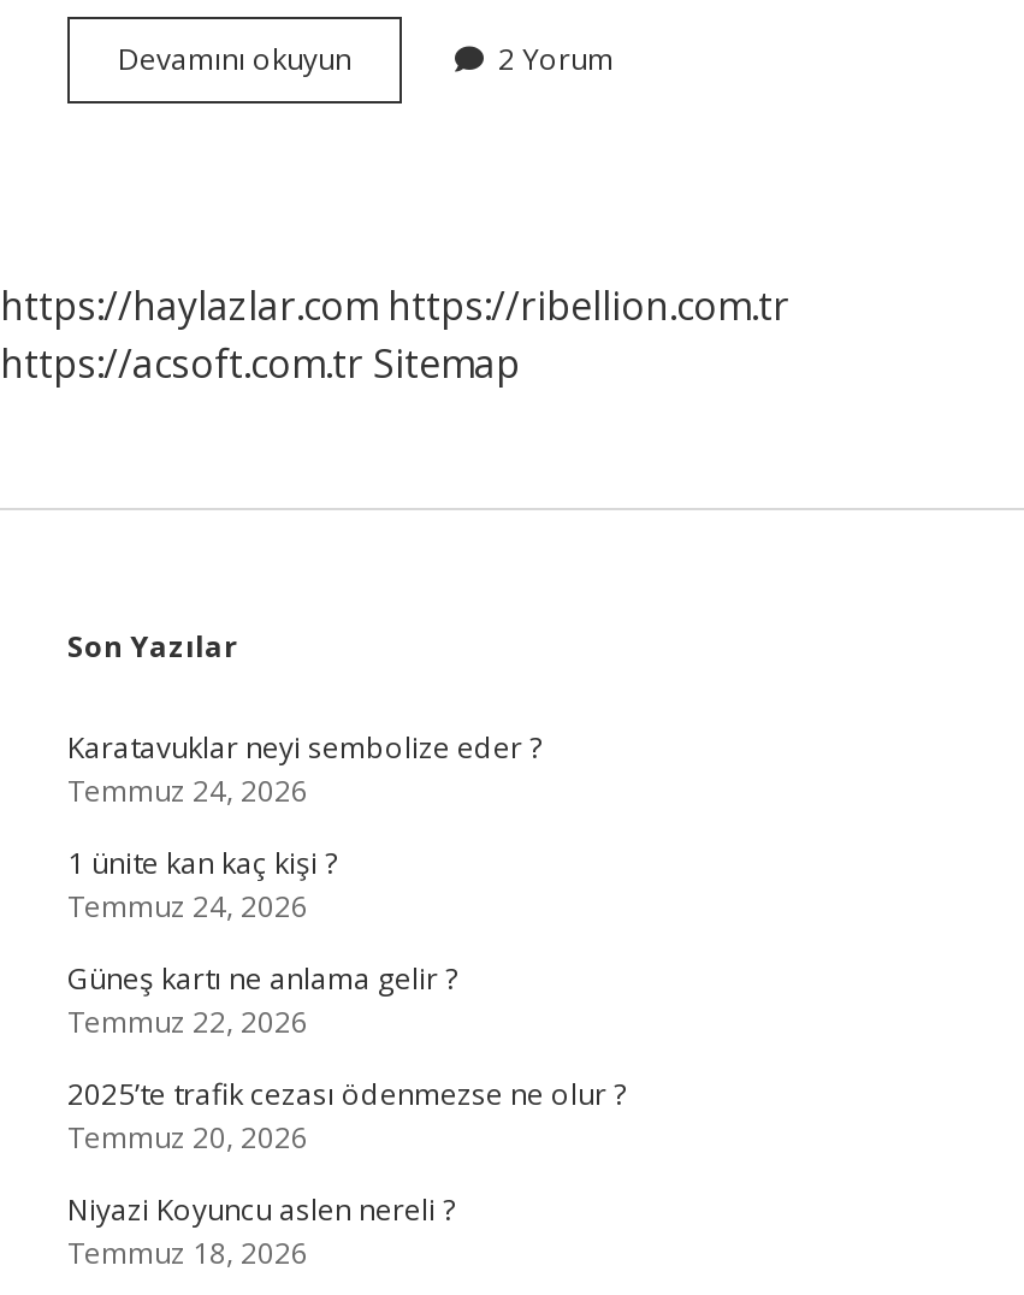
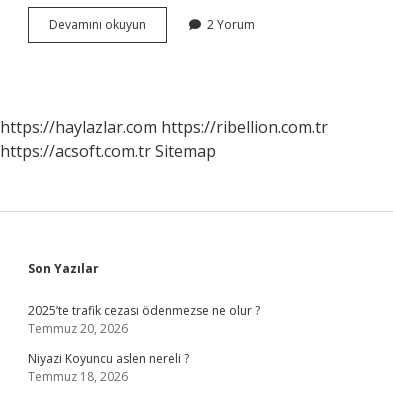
[67,727,541,1042] Karatavuklar neyi sembolize eder ? | Temmuz 24, 2026 | 1 ünite kan kaç kişi ? | Temmuz 24, 2026 | Güneş kartı ne anlama gelir ? | Temmuz 22, 2026 -> none

